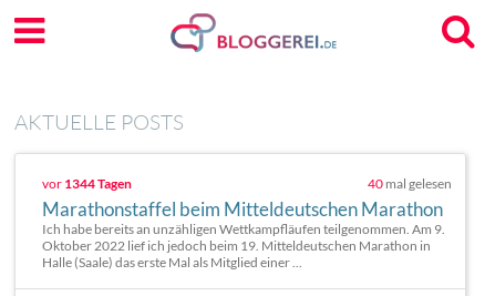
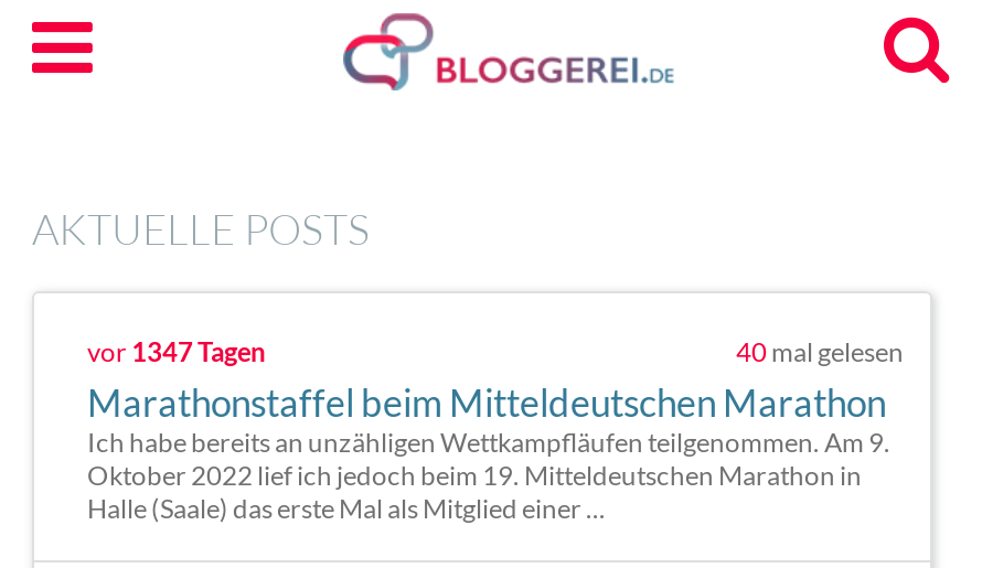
[42,175,132,192] vor 1344 Tagen -> [87,335,266,368] vor 1347 Tagen

